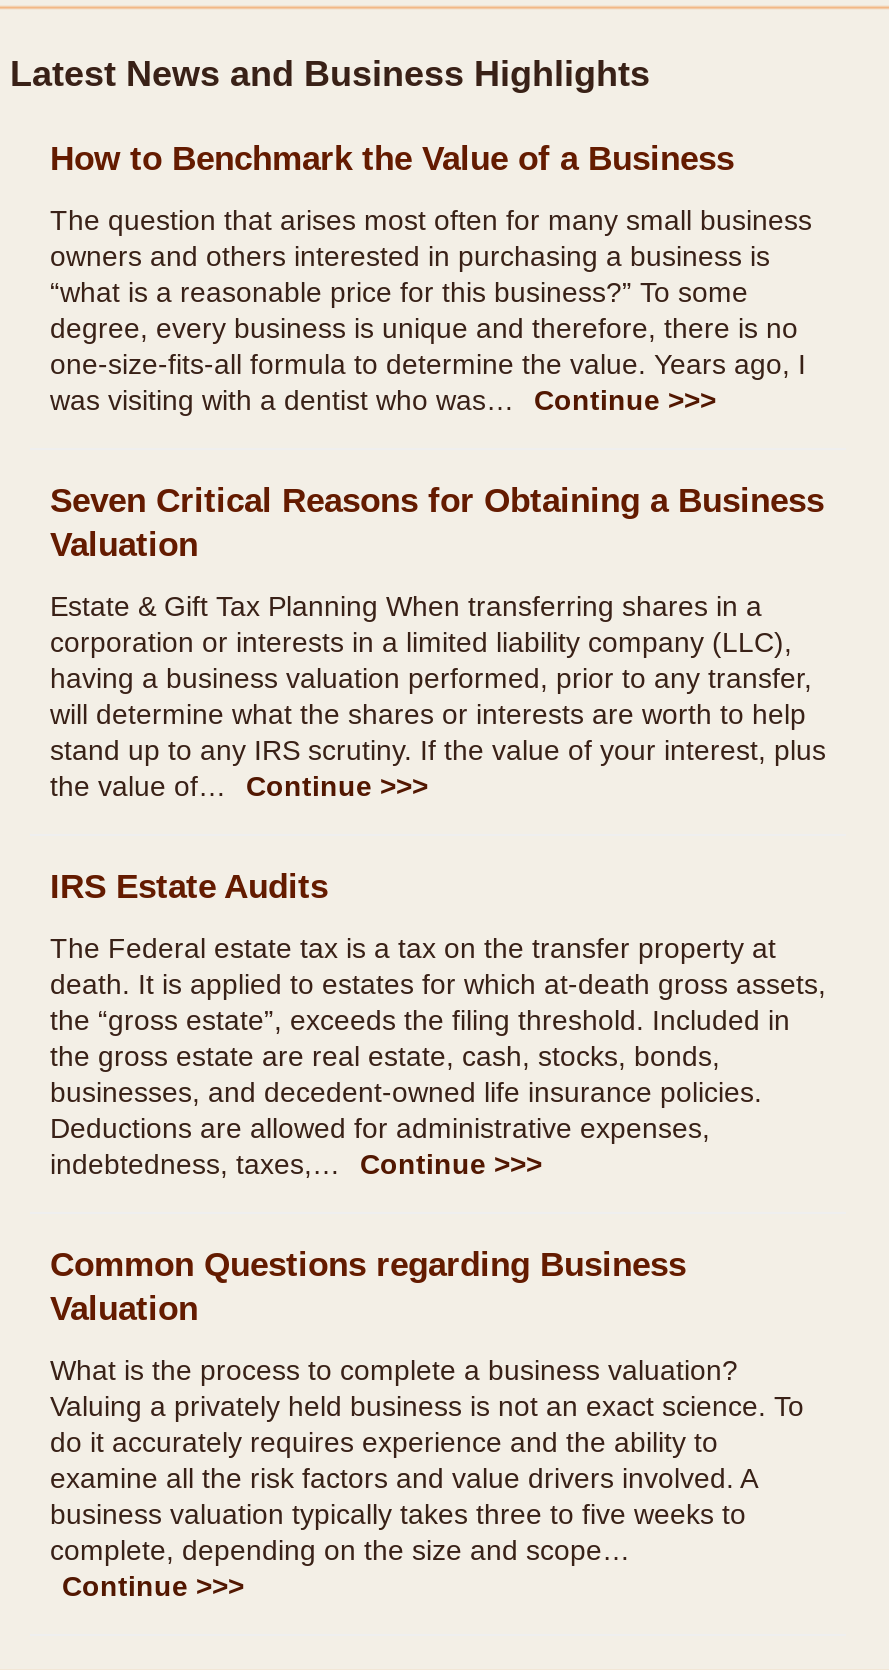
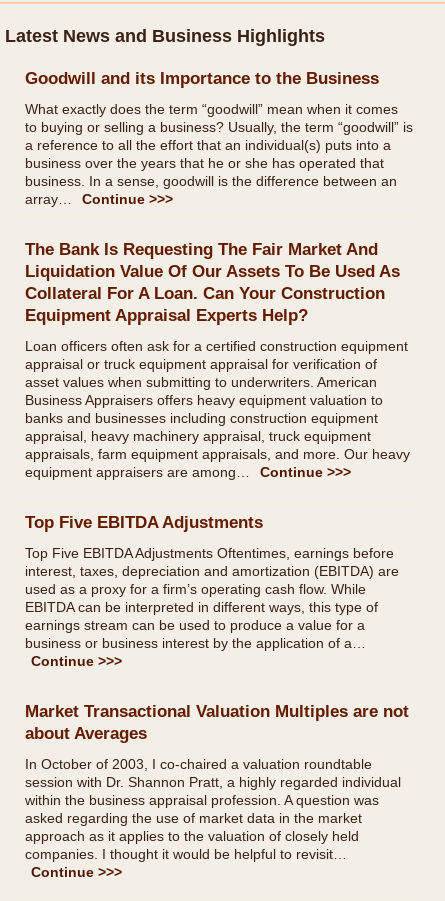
[50,139,734,177] How to Benchmark the Value of a Business -> [25,69,379,88] Goodwill and its Importance to the Business
[50,203,812,415] The question that arises most often for many small business | owners and others interested in purchasing a business is | “what is a reasonable price for this business?” To some | degree, every business is unique and therefore, there is no | one-size-fits-all formula to determine the value. Years ago, I | was visiting with a dentist who was… Continue >>> -> [25,101,413,207] What exactly does the term “goodwill” mean when it comes | to buying or selling a business? Usually, the term “goodwill” is | a reference to all the effort that an individual(s) puts into a | business over the years that he or she has operated that | business. In a sense, goodwill is the difference between an | array… Continue >>>
[50,481,824,563] Seven Critical Reasons for Obtaining a Business | Valuation -> [25,240,400,325] The Bank Is Requesting The Fair Market And | Liquidation Value Of Our Assets To Be Used As | Collateral For A Loan. Can Your Construction | Equipment Appraisal Experts Help?
[50,589,826,801] Estate & Gift Tax Planning When transferring shares in a | corporation or interests in a limited liability company (LLC), | having a business valuation performed, prior to any transfer, | will determine what the shares or interests are worth to help | stand up to any IRS scrutiny. If the value of your interest, plus | the value of… Continue >>> -> [25,338,410,480] Loan officers often ask for a certified construction equipment | appraisal or truck equipment appraisal for verification of | asset values when submitting to underwriters. American | Business Appraisers offers heavy equipment valuation to | banks and businesses including construction equipment | appraisal, heavy machinery appraisal, truck equipment | appraisals, farm equipment appraisals, and more. Our heavy | equipment appraisers are among… Continue >>>
[50,867,328,905] IRS Estate Audits -> [25,513,263,532] Top Five EBITDA Adjustments
[50,931,826,1179] The Federal estate tax is a tax on the transfer property at | death. It is applied to estates for which at-death gross assets, | the “gross estate”, exceeds the filing threshold. Included in | the gross estate are real estate, cash, stocks, bonds, | businesses, and decedent-owned life insurance policies. | Deductions are allowed for administrative expenses, | indebtedness, taxes,… Continue >>> -> [25,545,399,669] Top Five EBITDA Adjustments Oftentimes, earnings before | interest, taxes, depreciation and amortization (EBITDA) are | used as a proxy for a firm’s operating cash flow. While | EBITDA can be interpreted in different ways, this type of | earnings stream can be used to produce a value for a | business or business interest by the application of a… | Continue >>>
[50,1245,686,1327] Common Questions regarding Business | Valuation -> [25,702,409,743] Market Transactional Valuation Multiples are not | about Averages
[50,1353,804,1565] What is the process to complete a business valuation? | Valuing a privately held business is not an exact science. To | do it accurately requires experience and the ability to | examine all the risk factors and value drivers involved. A | business valuation typically takes three to five weeks to | complete, depending on the size and scope… -> [25,756,401,862] In October of 2003, I co-chaired a valuation roundtable | session with Dr. Shannon Pratt, a highly regarded individual | within the business appraisal profession. A question was | asked regarding the use of market data in the market | approach as it applies to the valuation of closely held | companies. I thought it would be helpful to revisit…

